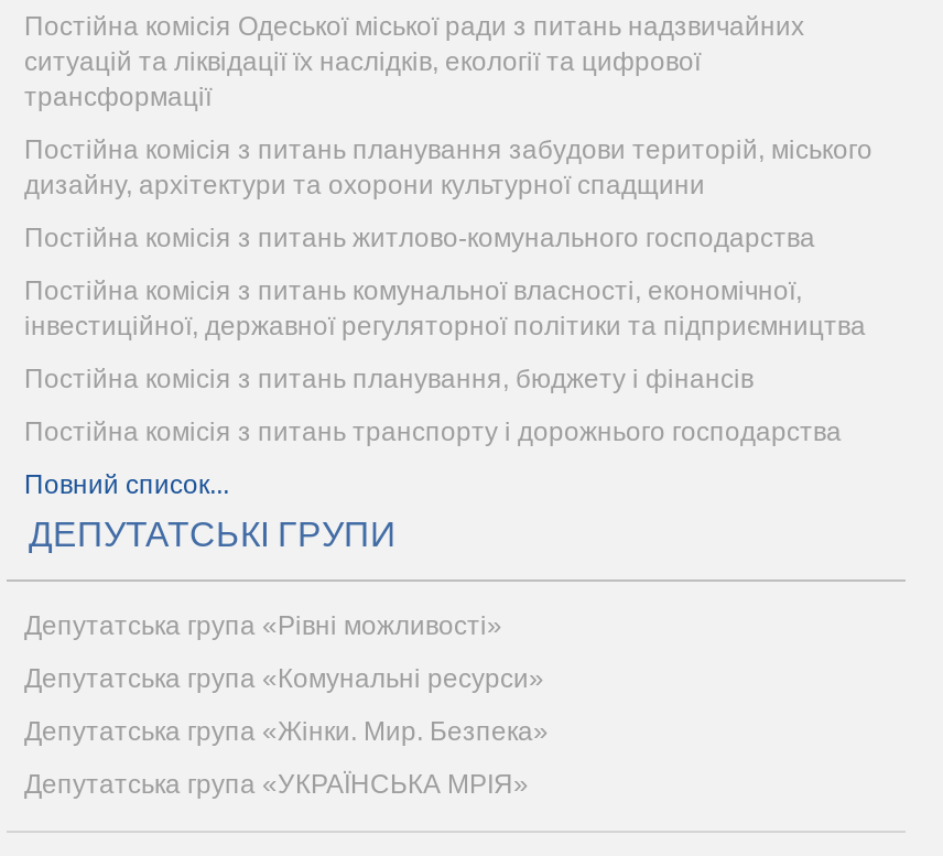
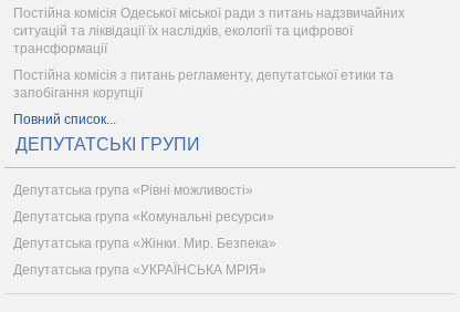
[24,134,872,447] Постійна комісія з питань планування забудови територій, міського | дизайну, архітектури та охорони культурної спадщини | Постійна комісія з питань житлово-комунального господарства | Постійна комісія з питань комунальної власності, економічної, | інвестиційної, державної регуляторної політики та підприємництва | Постійна комісія з питань планування, бюджету і фінансів | Постійна комісія з питань транспорту і дорожнього господарства -> [13,67,394,100] Постійна комісія з питань регламенту, депутатської етики та | запобігання корупції

